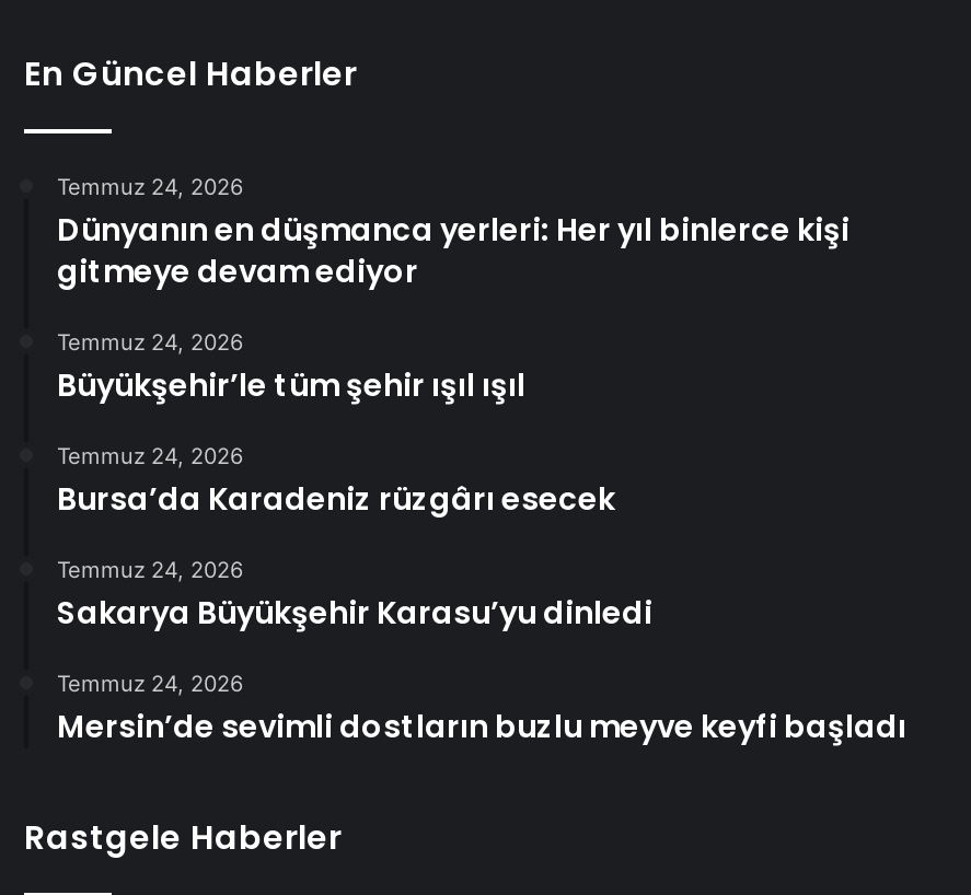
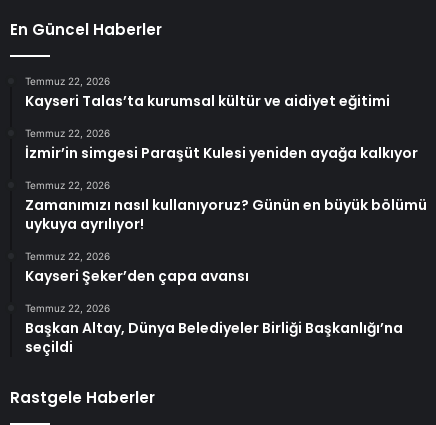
[57,172,849,292] Temmuz 24, 2026 | Dünyanın en düşmanca yerleri: Her yıl binlerce kişi | gitmeye devam ediyor -> [25,74,390,110] Temmuz 22, 2026 | Kayseri Talas’ta kurumsal kültür ve aidiyet eğitimi
[57,327,525,406] Temmuz 24, 2026 | Büyükşehir’le tüm şehir ışıl ışıl -> [25,126,418,162] Temmuz 22, 2026 | İzmir’in simgesi Paraşüt Kulesi yeniden ayağa kalkıyor
[57,441,615,520] Temmuz 24, 2026 | Bursa’da Karadeniz rüzgârı esecek -> [25,178,427,233] Temmuz 22, 2026 | Zamanımızı nasıl kullanıyoruz? Günün en büyük bölümü | uykuya ayrılıyor!
[57,555,652,634] Temmuz 24, 2026 | Sakarya Büyükşehir Karasu’yu dinledi -> [25,249,249,285] Temmuz 22, 2026 | Kayseri Şeker’den çapa avansı
[57,669,906,747] Temmuz 24, 2026 | Mersin’de sevimli dostların buzlu meyve keyfi başladı -> [25,301,403,356] Temmuz 22, 2026 | Başkan Altay, Dünya Belediyeler Birliği Başkanlığı’na | seçildi

